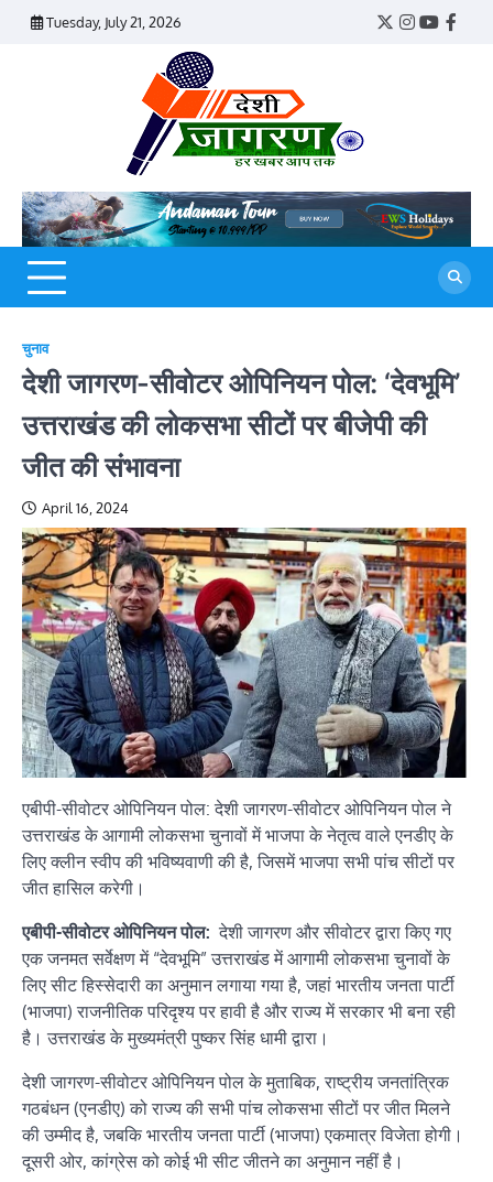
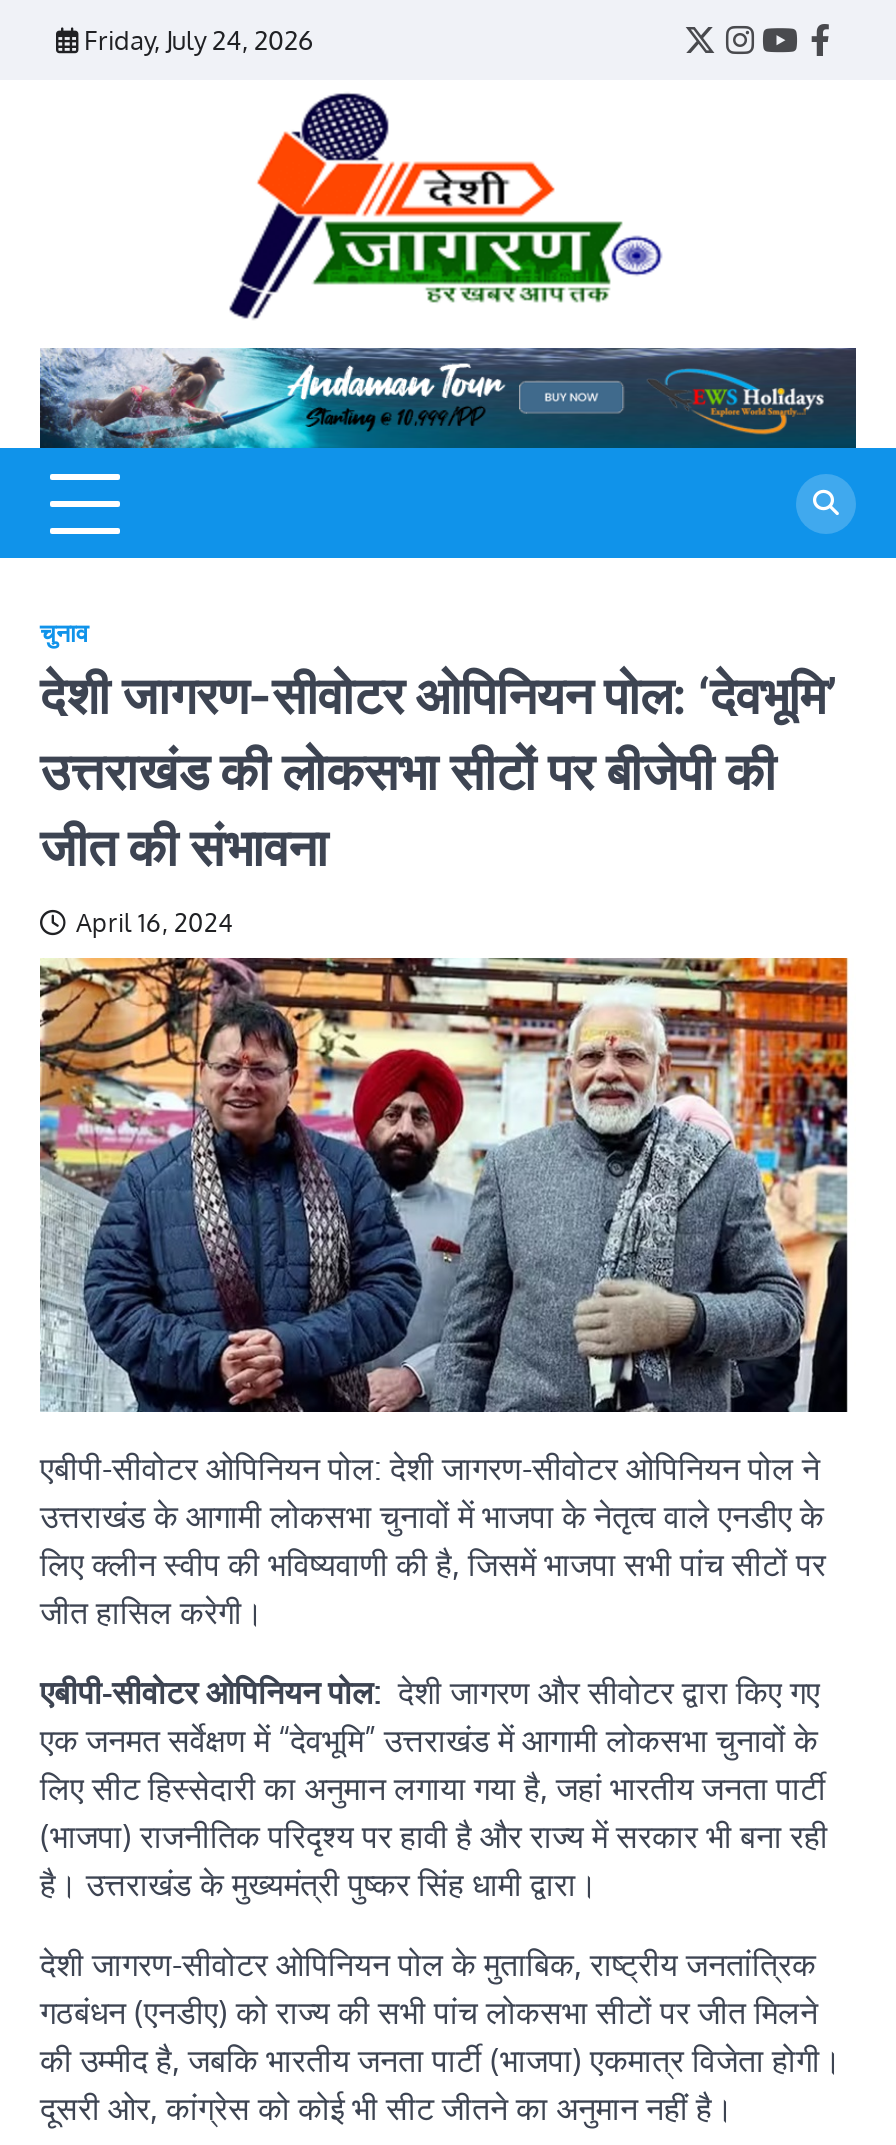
[46,13,182,31] Tuesday, July 21, 2026 -> [84,24,314,56] Friday, July 24, 2026

